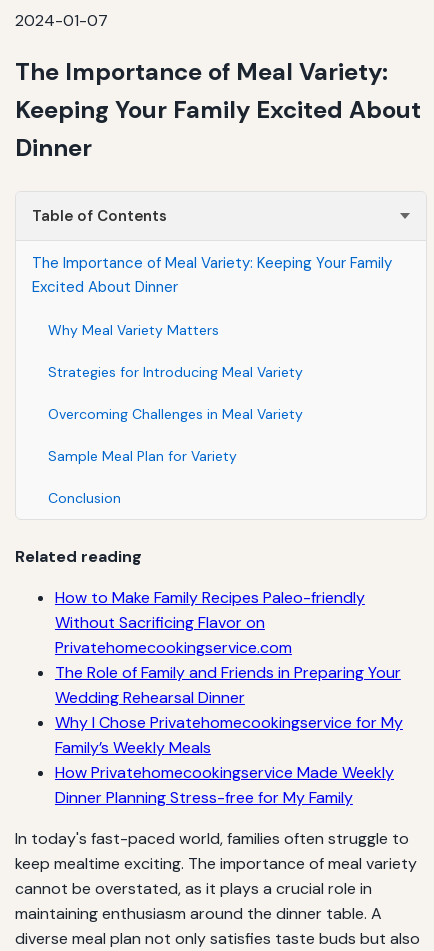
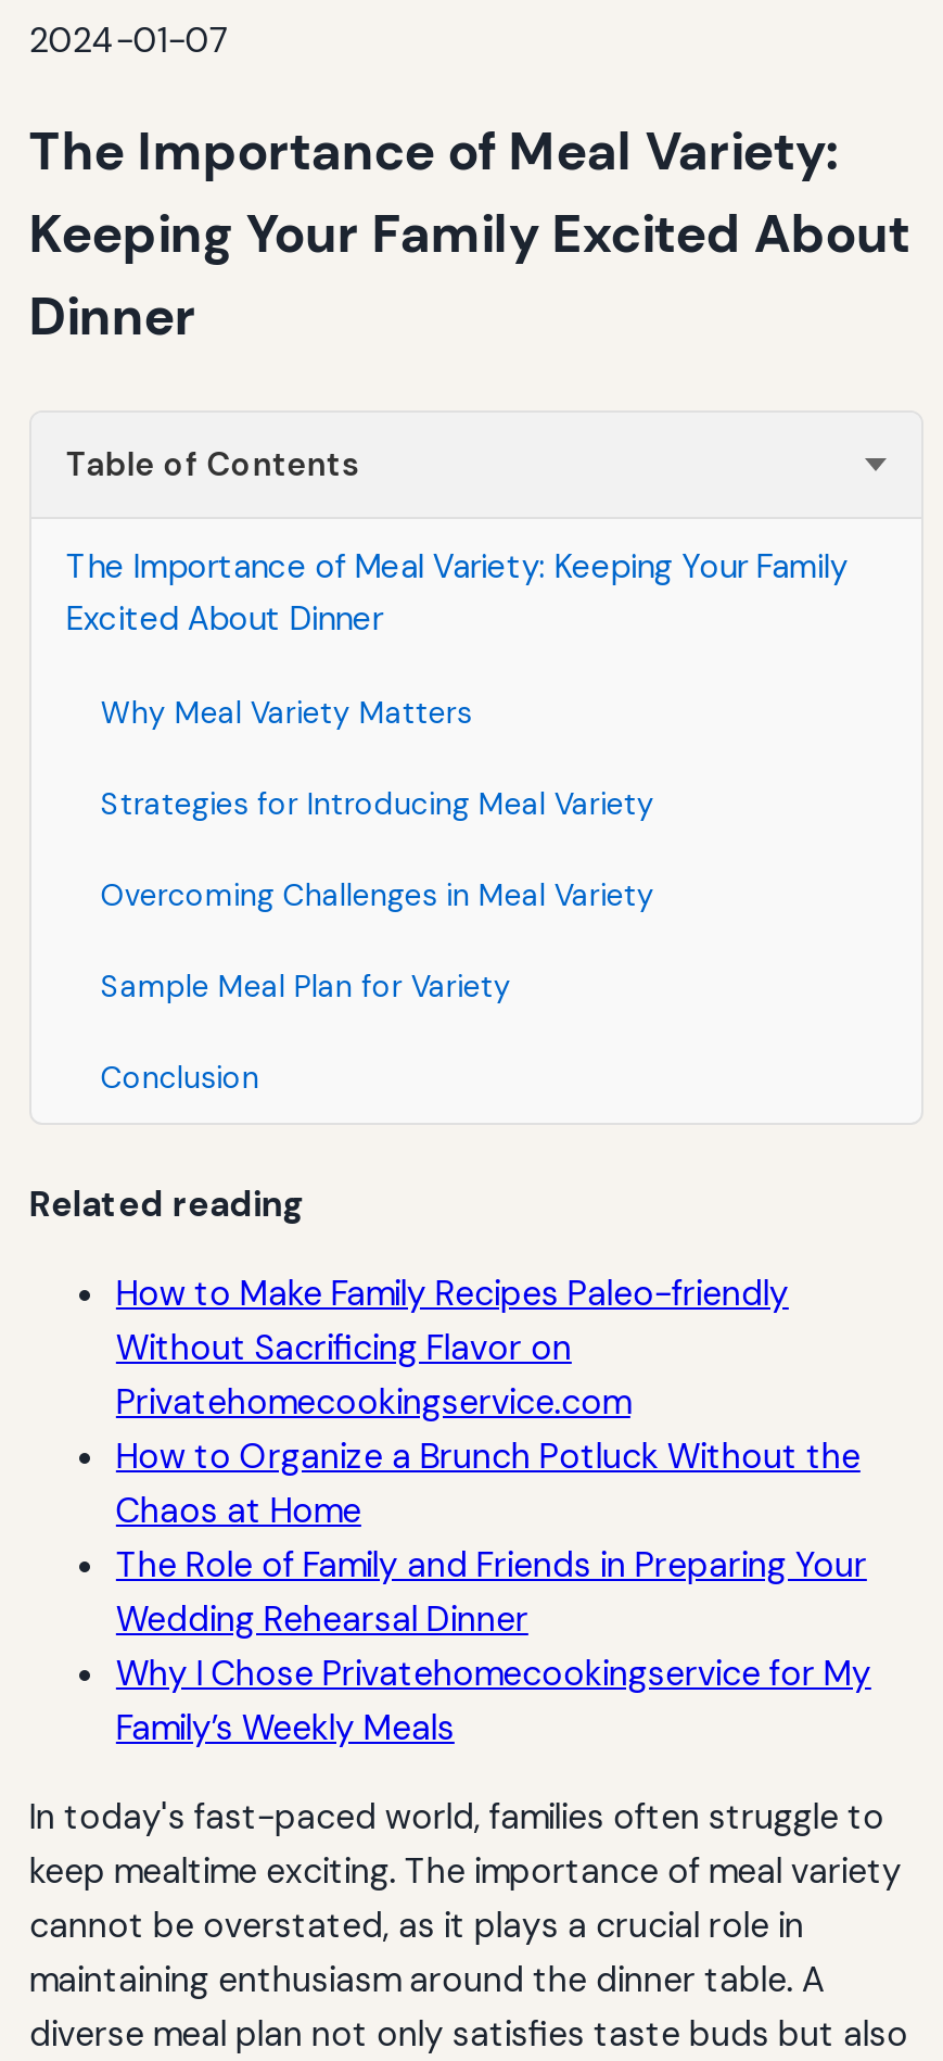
none -> [116,1433,860,1533] How to Organize a Brunch Potluck Without the | Chaos at Home
moved [55,662,403,758] -> [116,1541,871,1750]: The Role of Family and Friends in Preparing Your | Wedding Rehearsal Dinner | Why I Chose Privatehomecookingservice for My | Family’s Weekly Meals
[55,762,394,808] How Privatehomecookingservice Made Weekly | Dinner Planning Stress-free for My Family -> none

